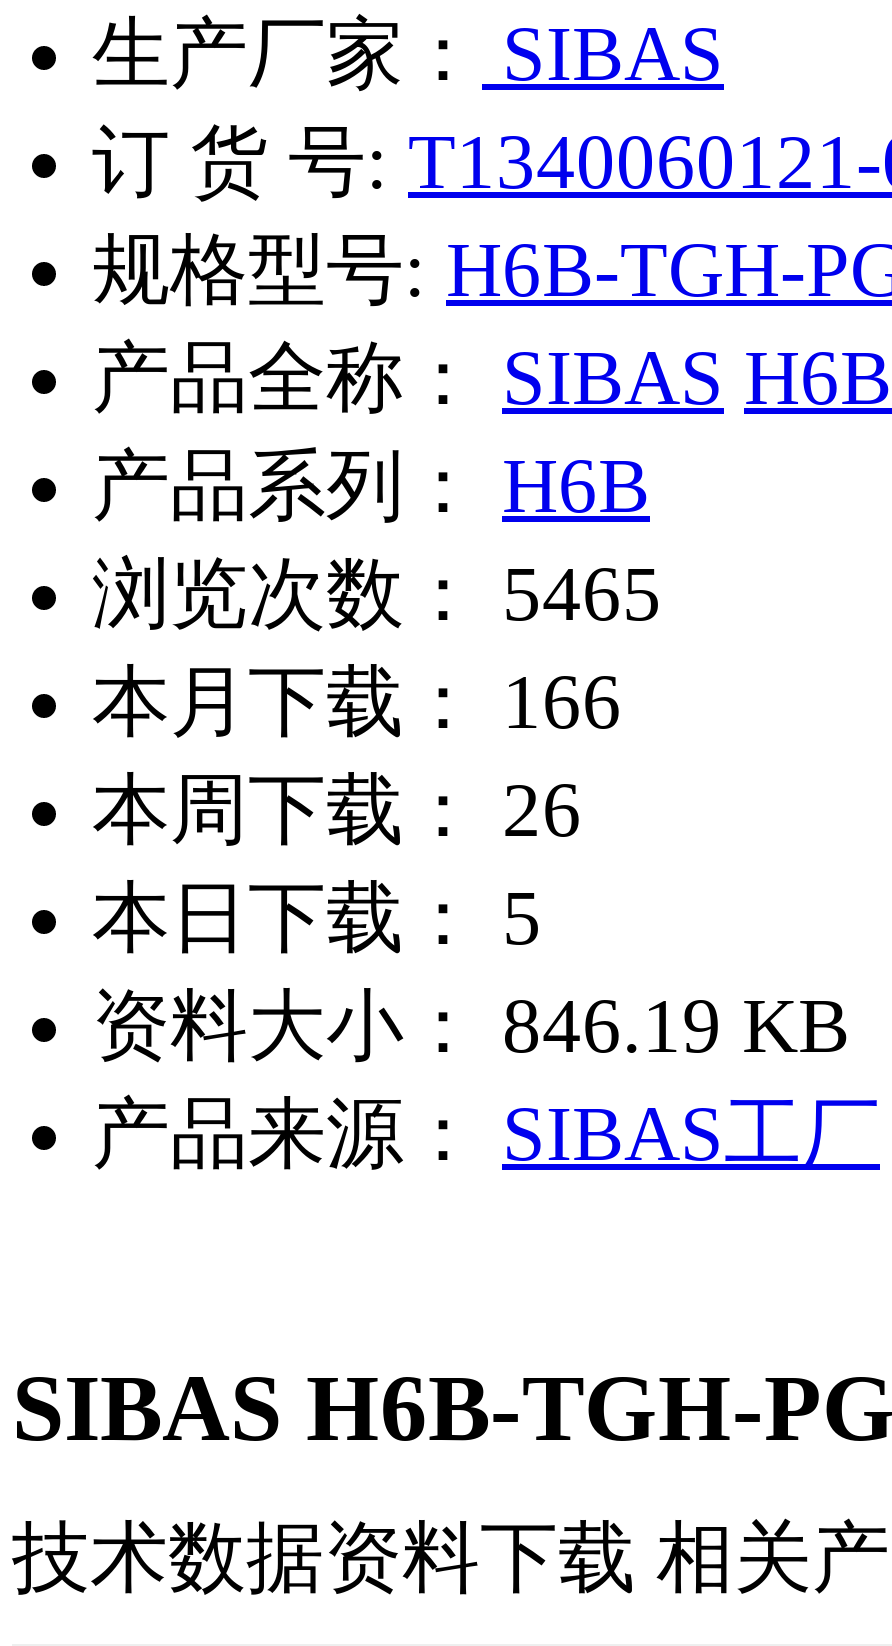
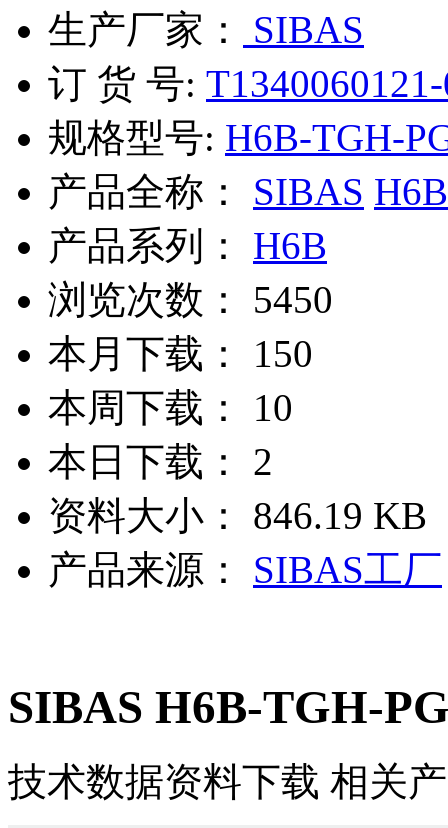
[92,550,662,636] 浏览次数： 5465 -> [48,278,333,321] 浏览次数： 5450
[92,658,622,744] 本月下载： 166 -> [48,332,313,375] 本月下载： 150
[92,766,582,852] 本周下载： 26 -> [48,386,293,429] 本周下载： 10
[92,874,542,960] 本日下载： 5 -> [48,440,273,483] 本日下载： 2

